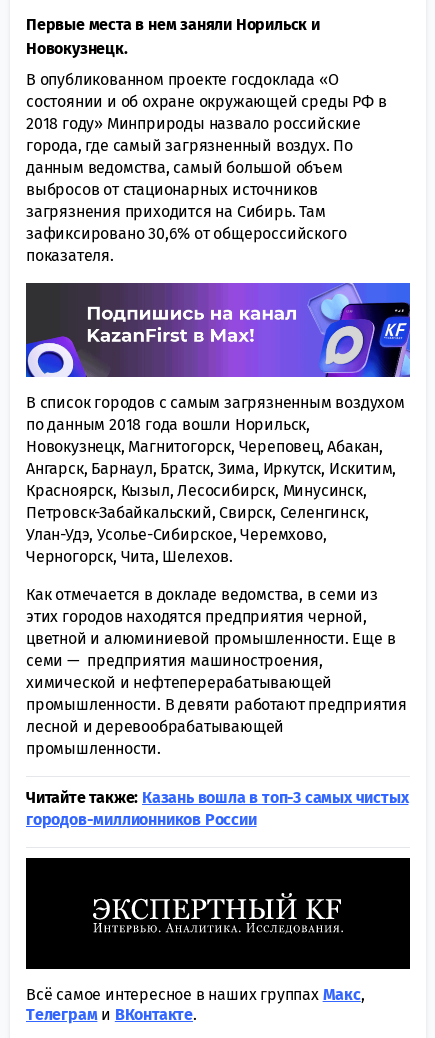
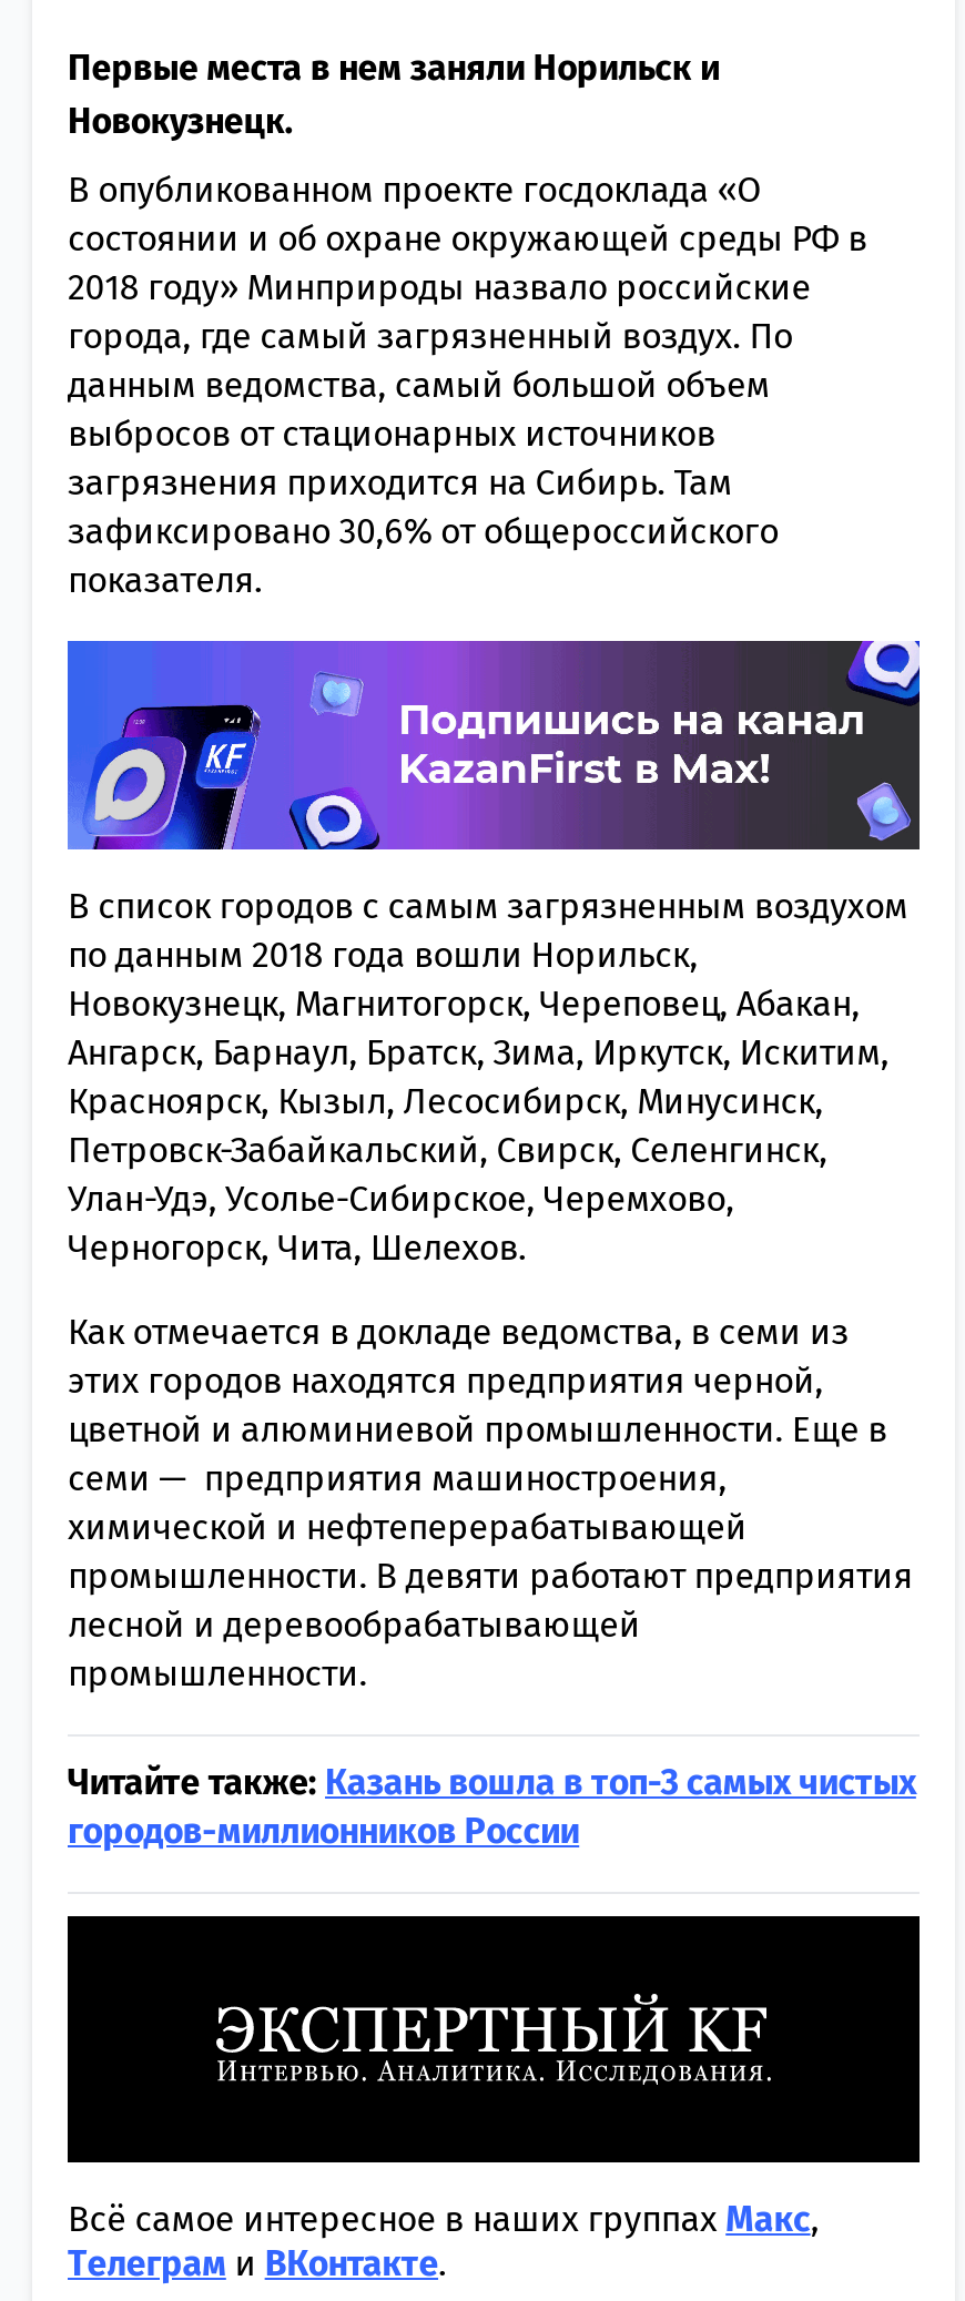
[25,282,411,378] [image] -> [65,639,922,852] [image]

